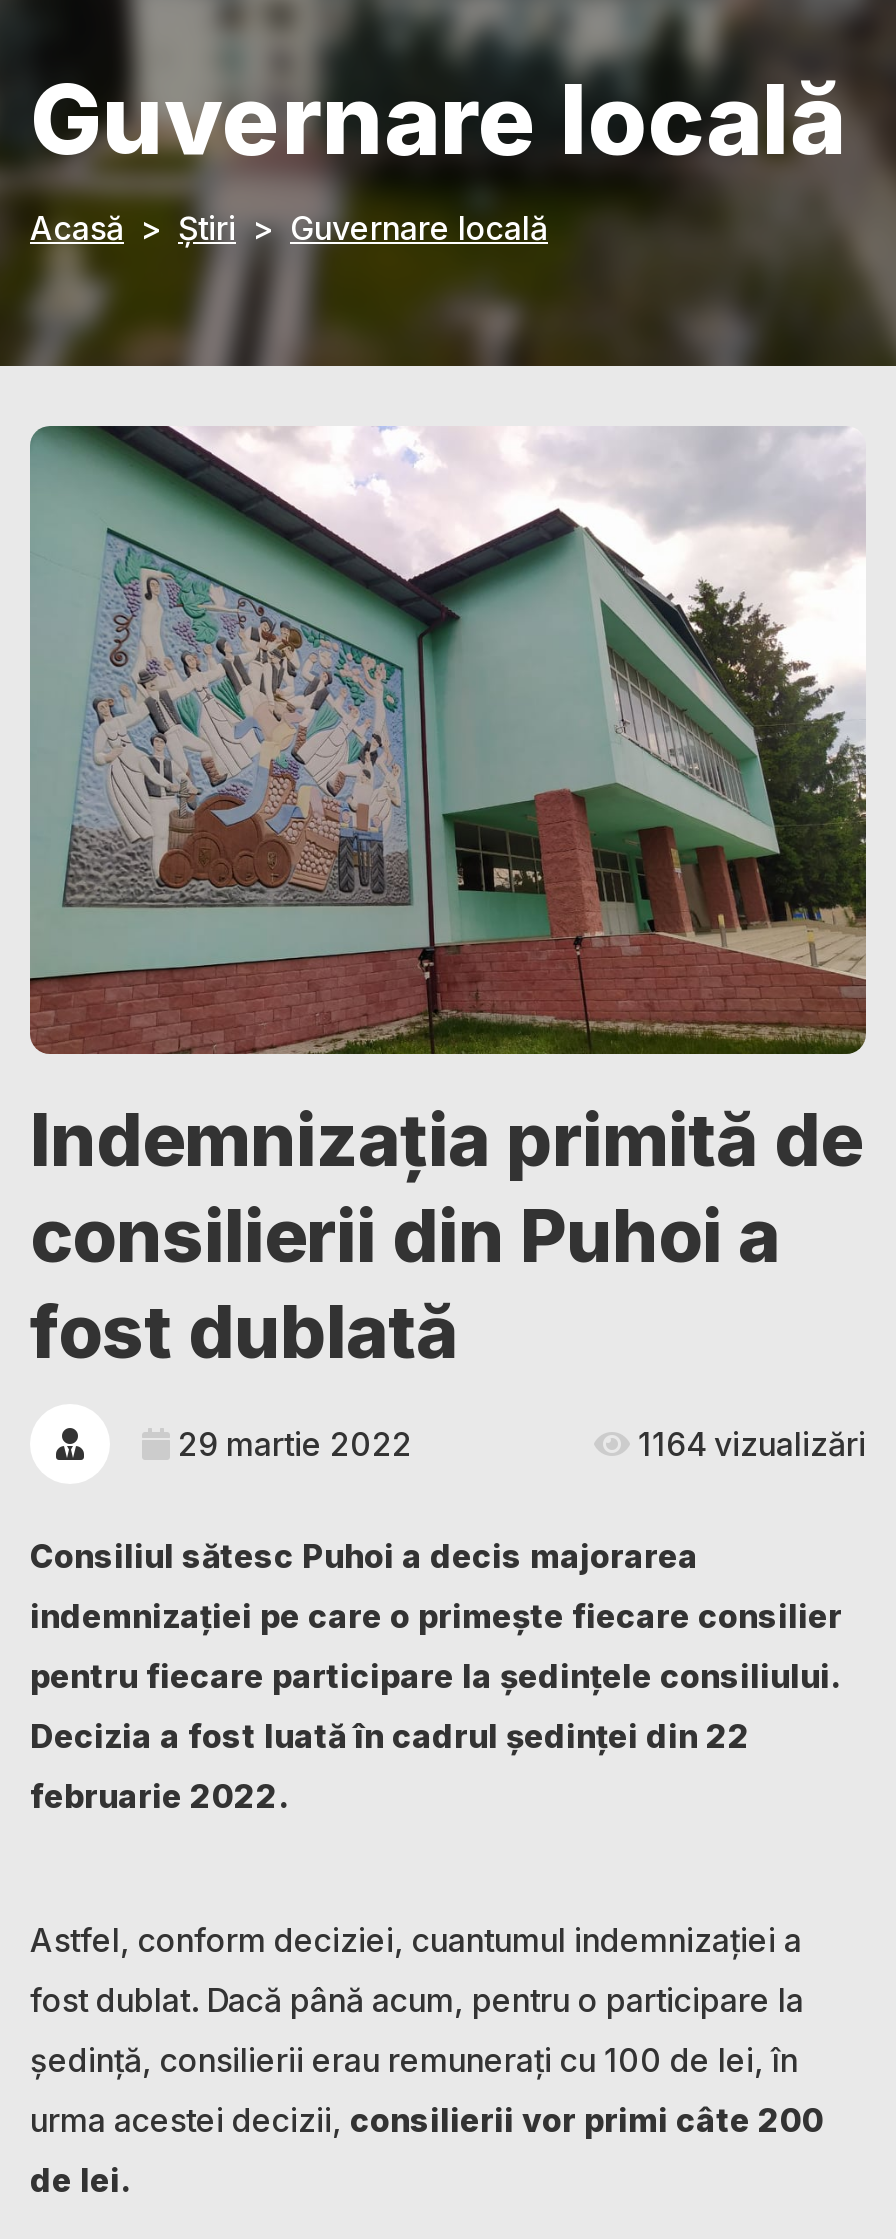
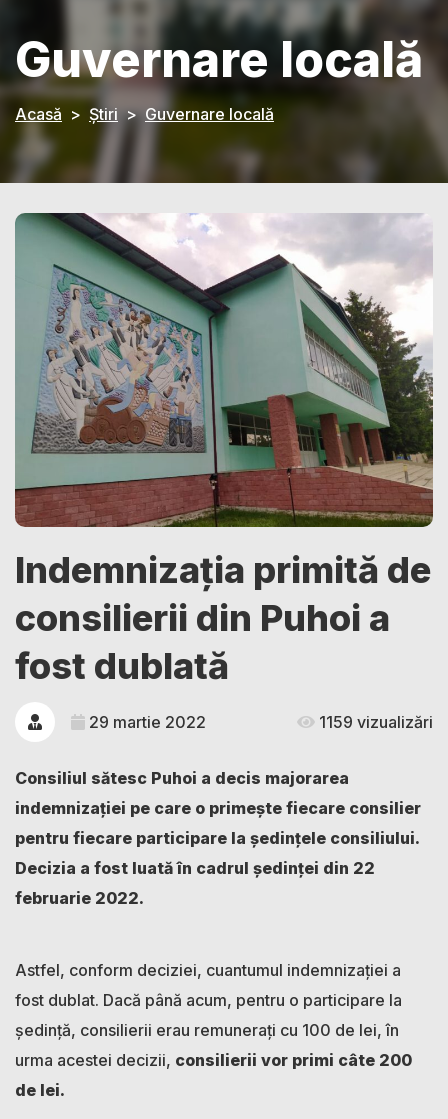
[630,1423,866,1463] 1164 vizualizări -> [315,712,433,732] 1159 vizualizări

